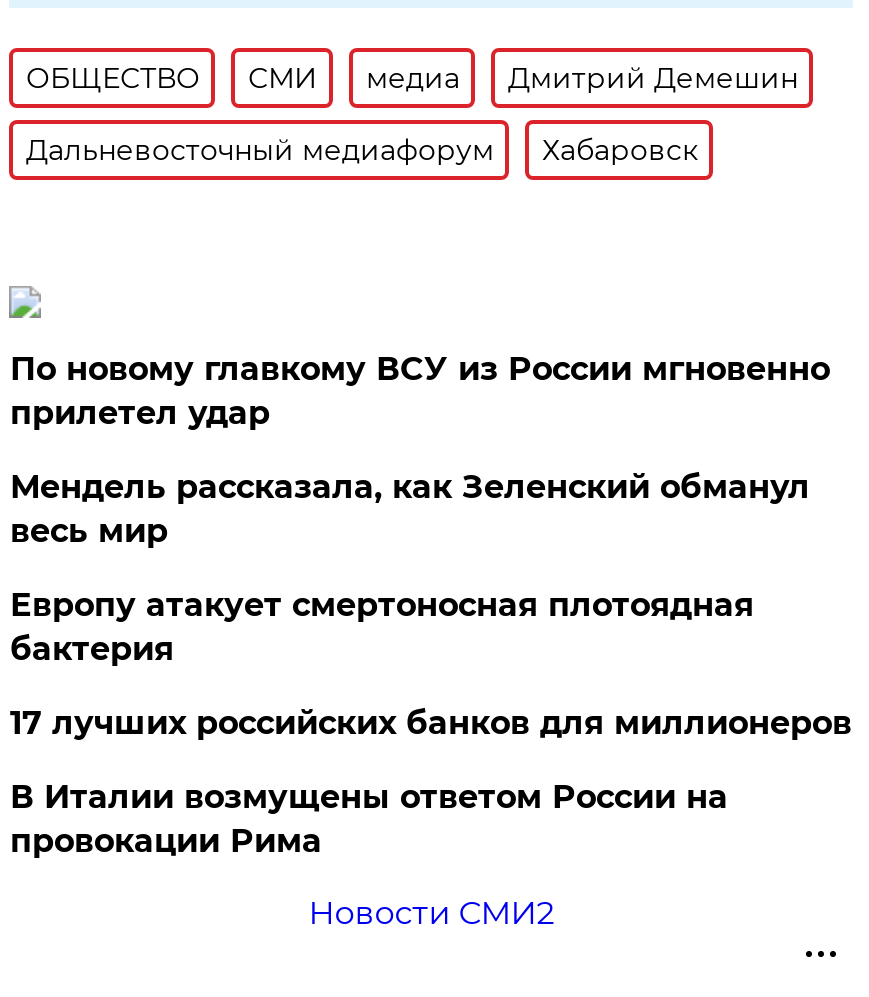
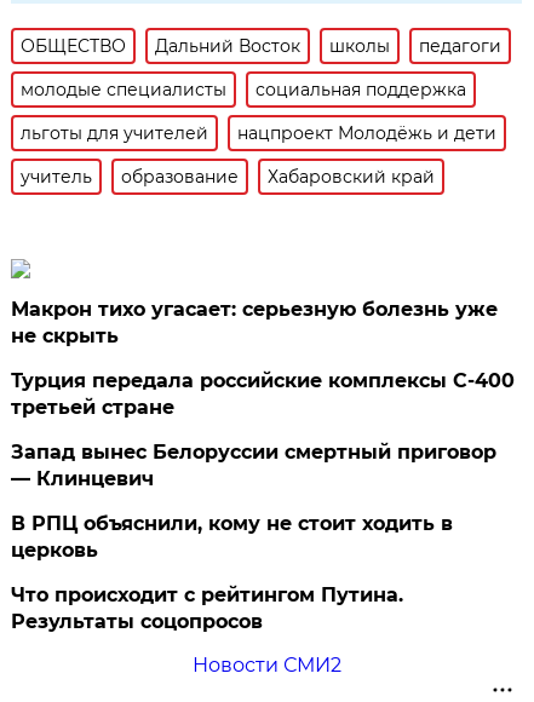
[26,60,798,168] СМИ | медиа | Дмитрий Демешин | Дальневосточный медиафорум | Хабаровск -> [21,35,502,188] Дальний Восток | школы | педагоги | молодые специалисты | социальная поддержка | льготы для учителей | нацпроект Молодёжь и дети | учитель | образование | Хабаровский край
[10,350,852,860] По новому главкому ВСУ из России мгновенно | прилетел удар | Мендель рассказала, как Зеленский обманул | весь мир | Европу атакует смертоносная плотоядная | бактерия | 17 лучших российских банков для миллионеров | В Италии возмущены ответом России на | провокации Рима -> [11,298,515,633] Макрон тихо угасает: серьезную болезнь уже | не скрыть | Турция передала российские комплексы С-400 | третьей стране | Запад вынес Белоруссии смертный приговор | — Клинцевич | В РПЦ объяснили, кому не стоит ходить в | церковь | Что происходит с рейтингом Путина. | Результаты соцопросов

